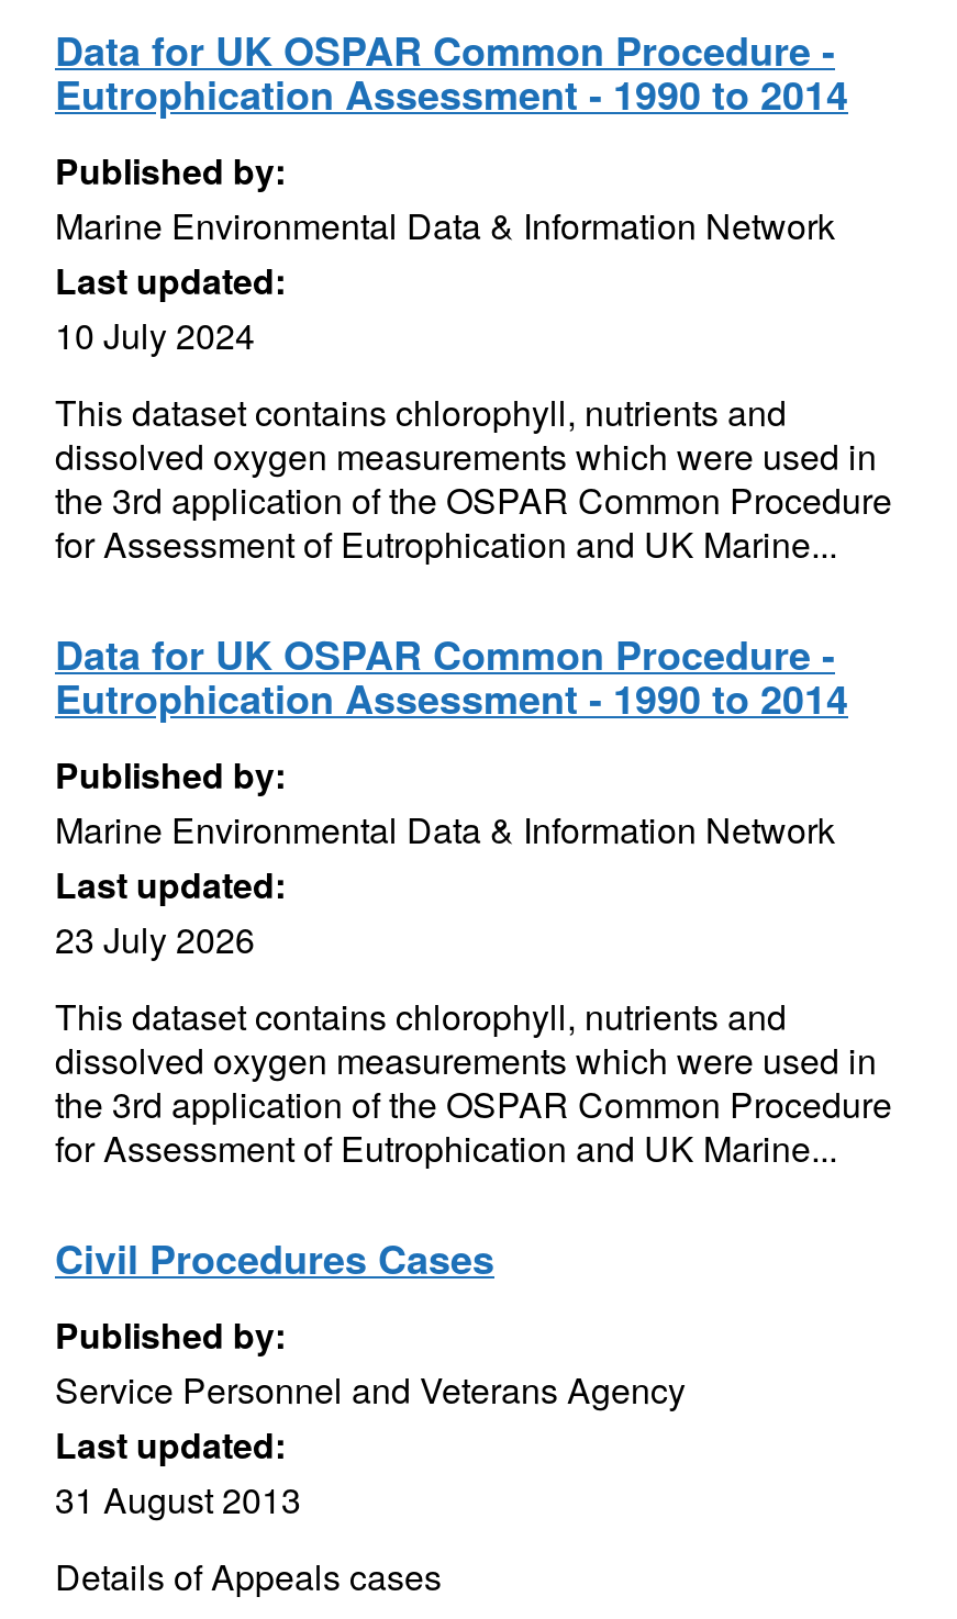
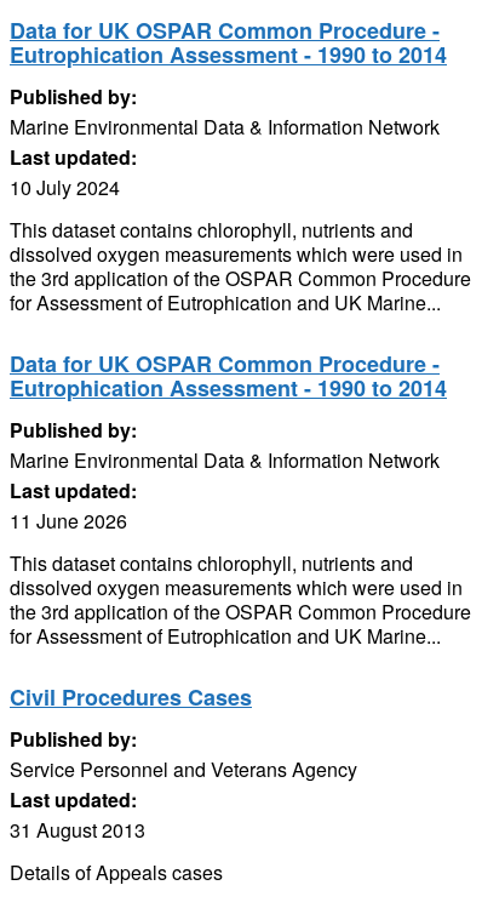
[55,914,255,964] 23 July 2026 -> [10,507,127,535] 11 June 2026

